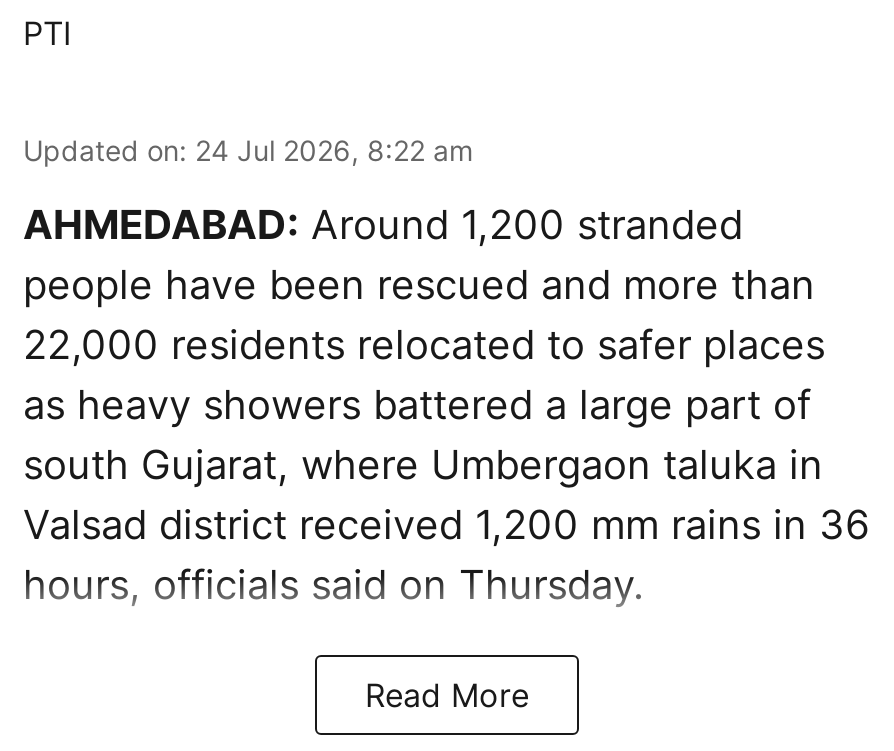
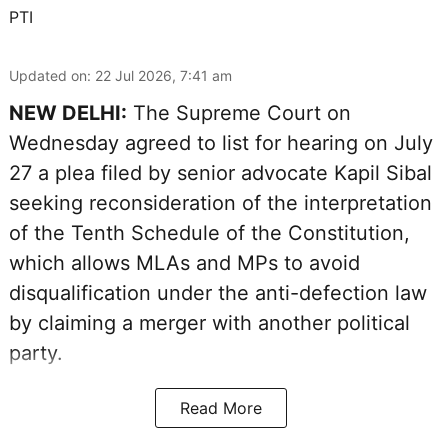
[23,133,473,167] Updated on: 24 Jul 2026, 8:22 am -> [9,67,232,84] Updated on: 22 Jul 2026, 7:41 am
[23,201,869,609] AHMEDABAD: Around 1,200 stranded | people have been rescued and more than | 22,000 residents relocated to safer places | as heavy showers battered a large part of | south Gujarat, where Umbergaon taluka in | Valsad district received 1,200 mm rains in 36 | hours, officials said on Thursday. -> [9,101,433,365] NEW DELHI: The Supreme Court on | Wednesday agreed to list for hearing on July | 27 a plea filed by senior advocate Kapil Sibal | seeking reconsideration of the interpretation | of the Tenth Schedule of the Constitution, | which allows MLAs and MPs to avoid | disqualification under the anti-defection law | by claiming a merger with another political | party.

